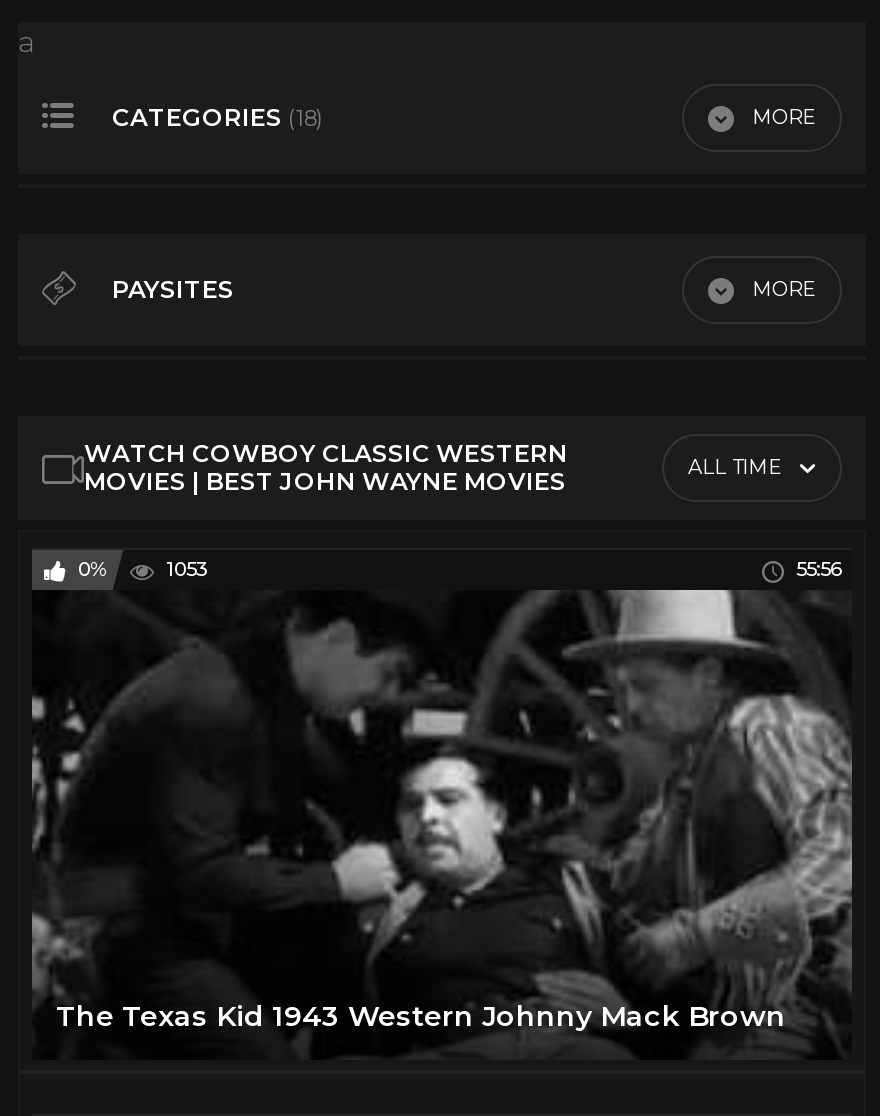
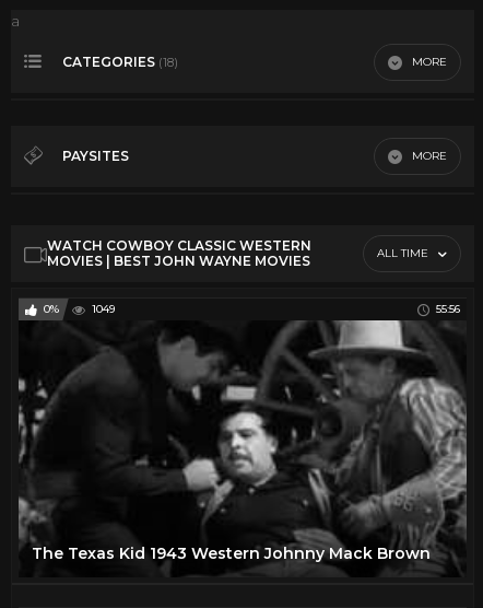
[166,557,206,583] 1053 -> [92,302,115,316] 1049

